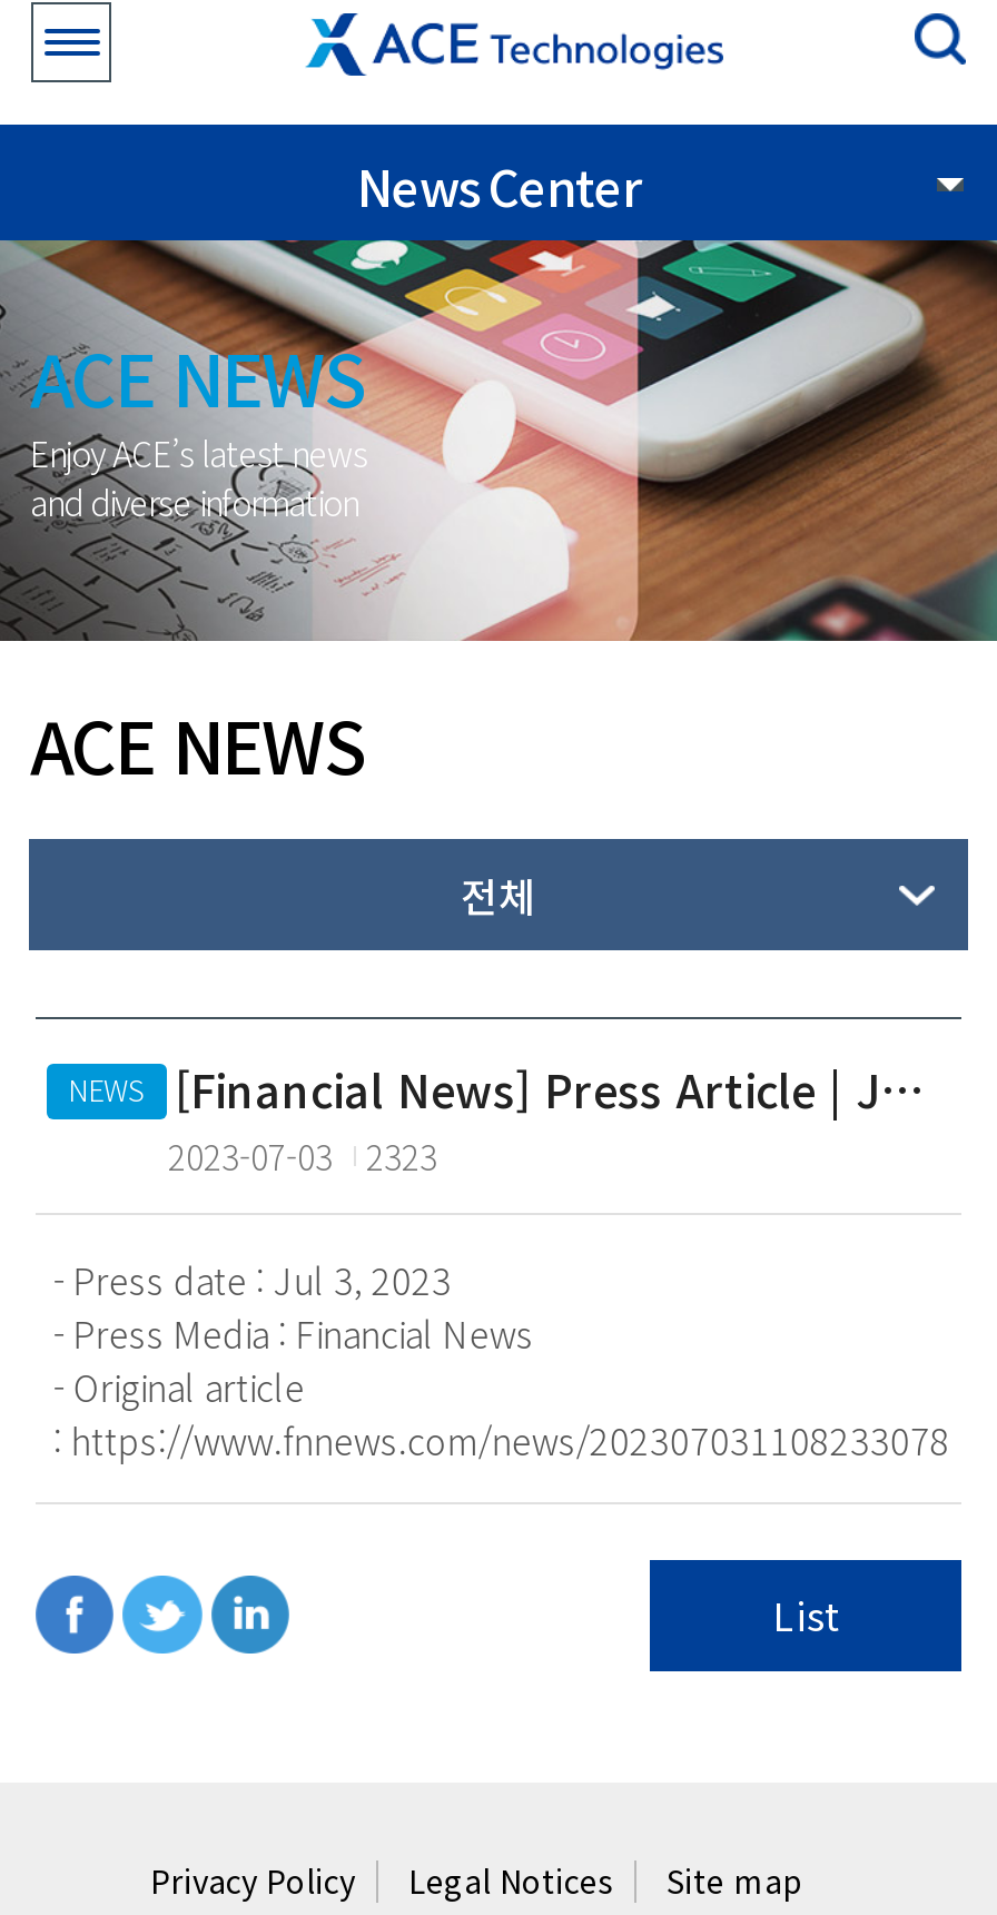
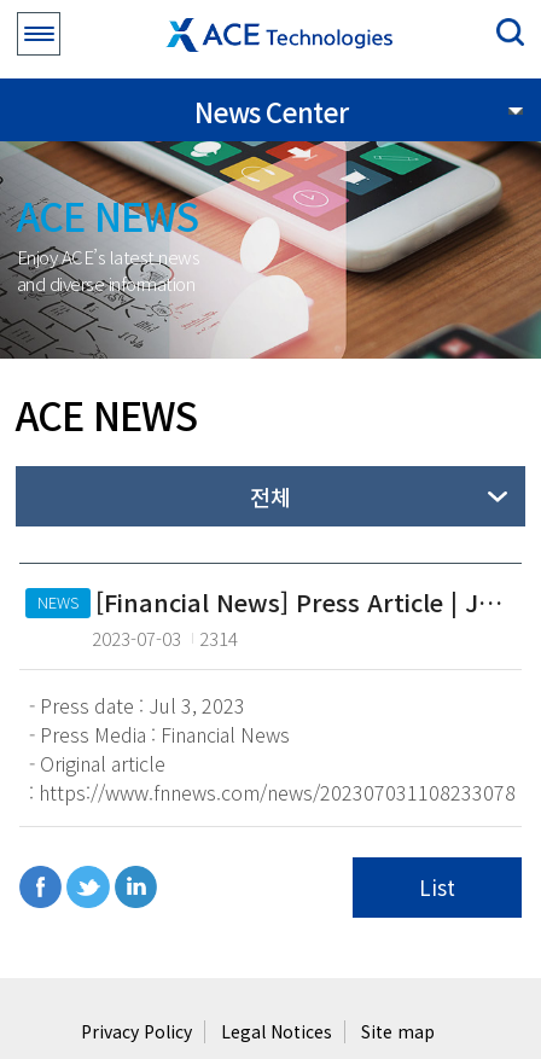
[168,1133,437,1179] 2023-07-03 2323 -> [91,625,237,651] 2023-07-03 2314

